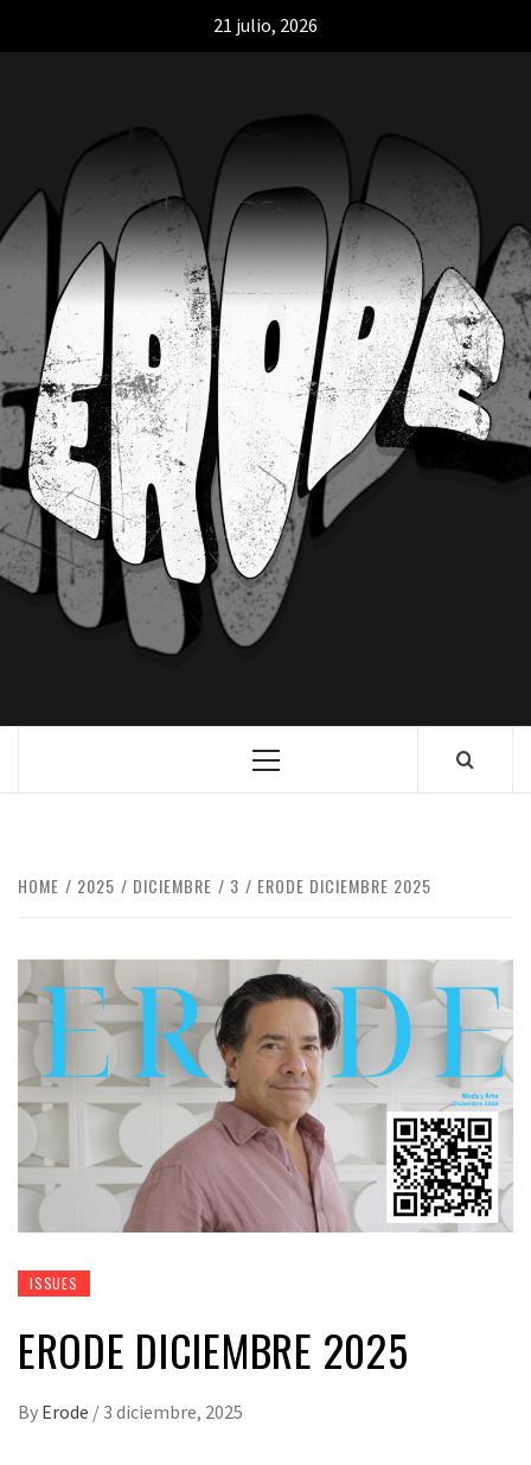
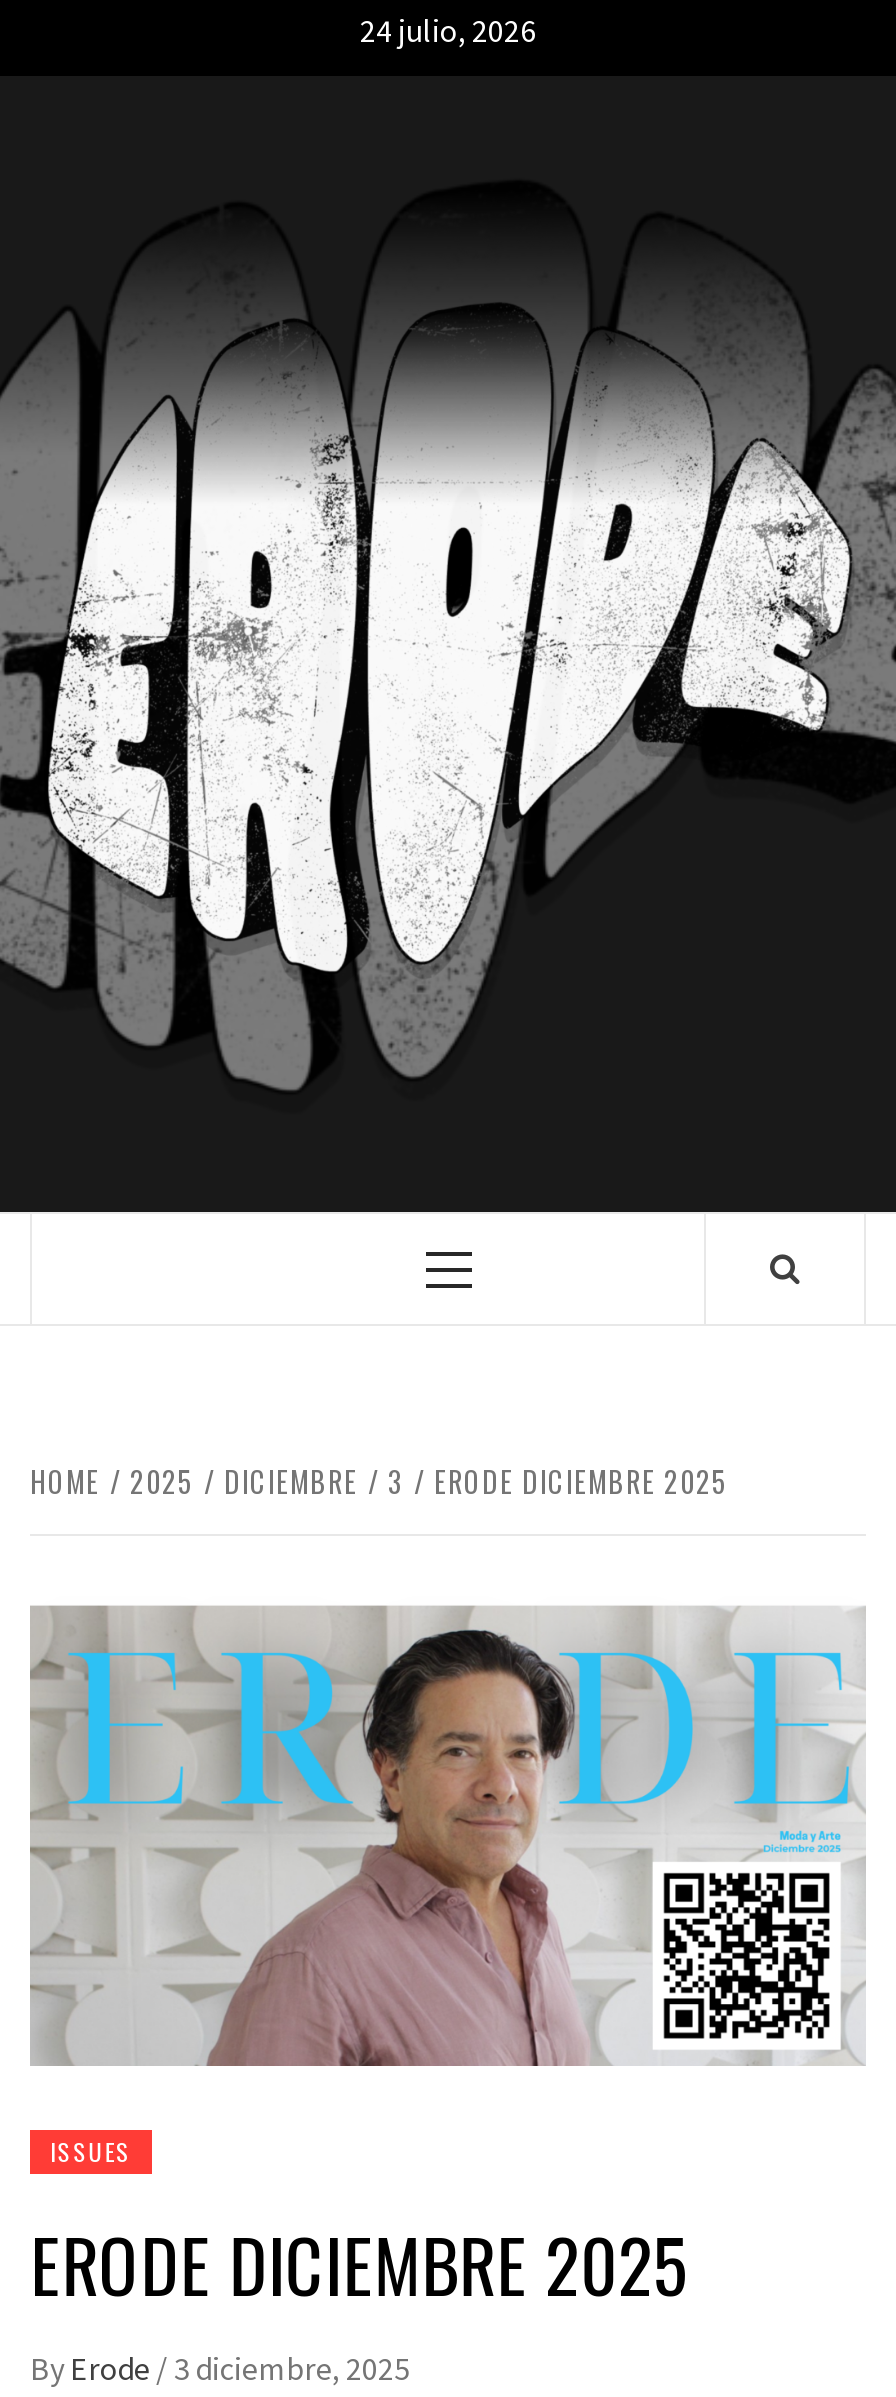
[213,13,318,37] 21 julio, 2026 -> [360,10,536,50] 24 julio, 2026

